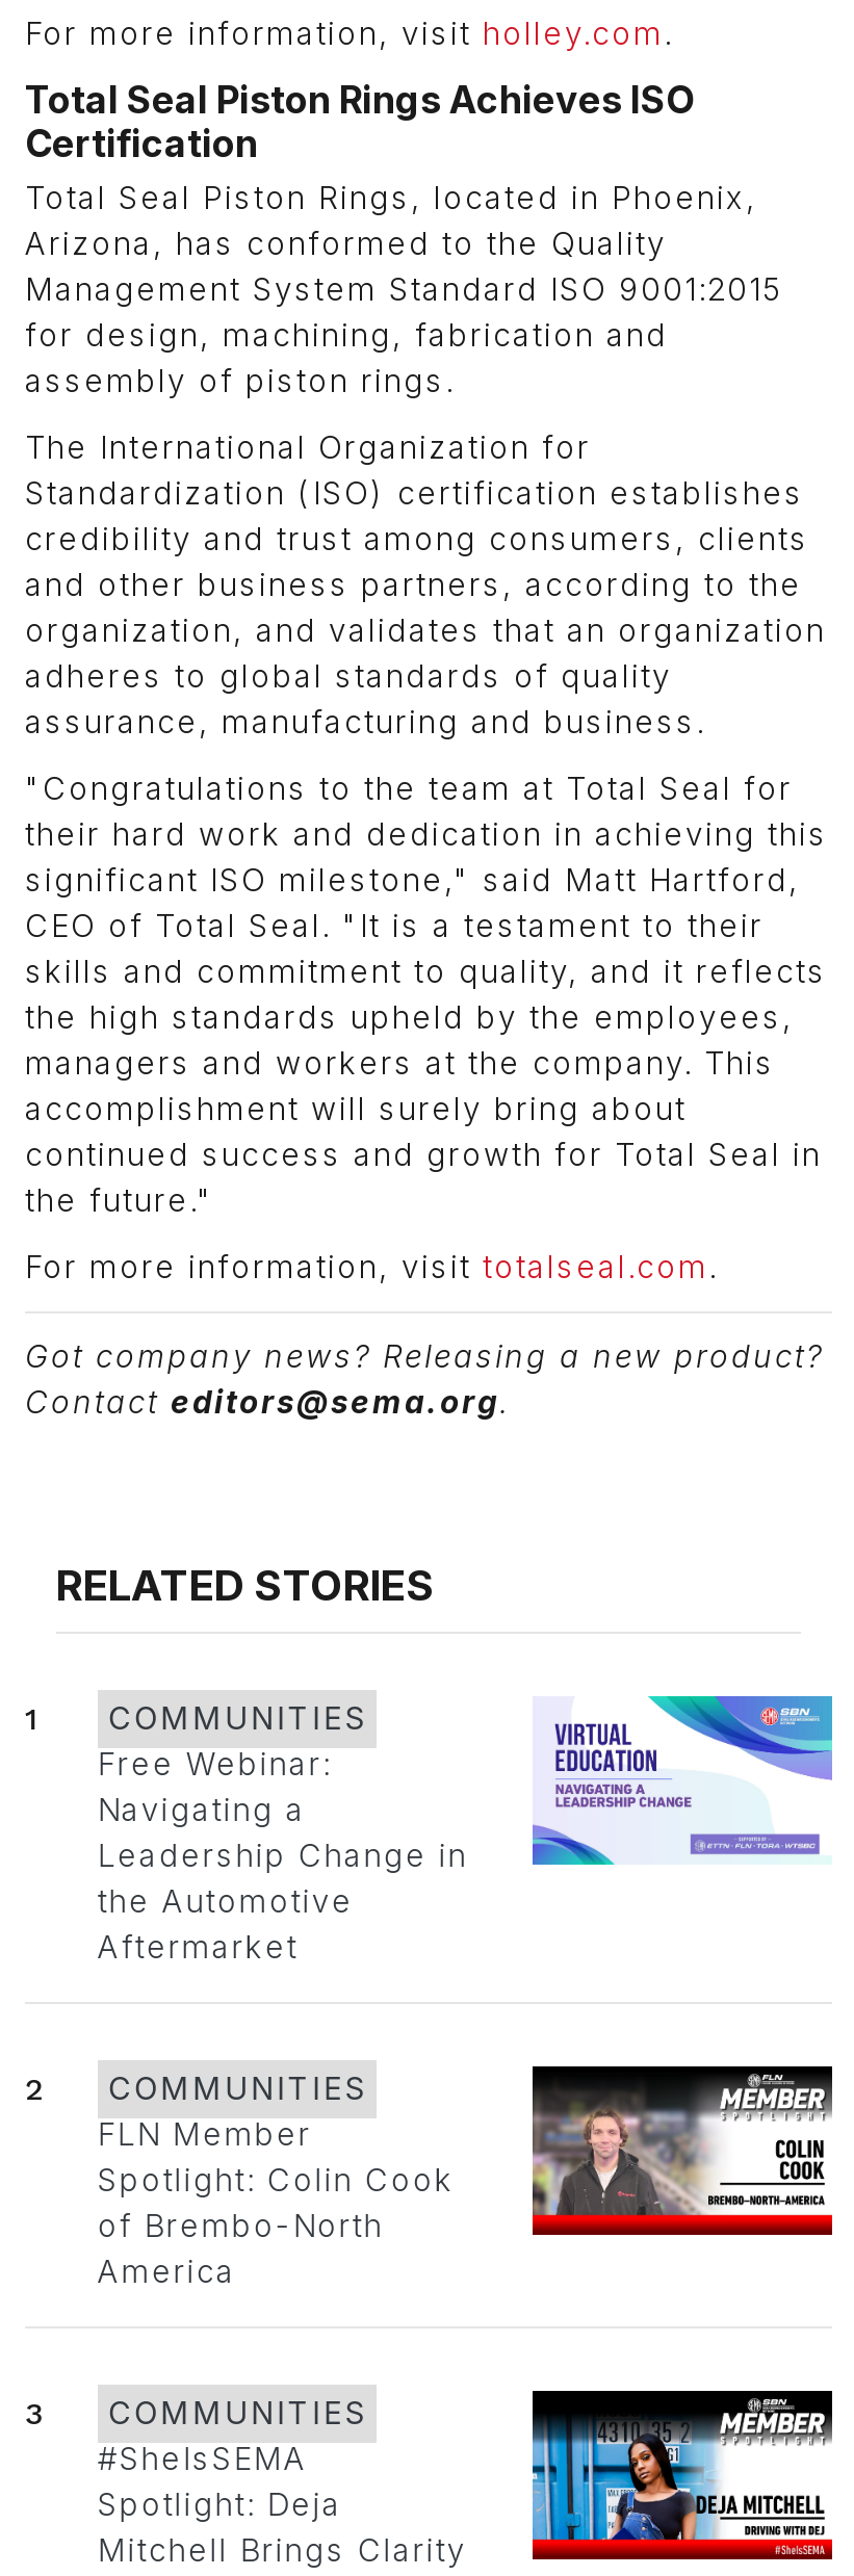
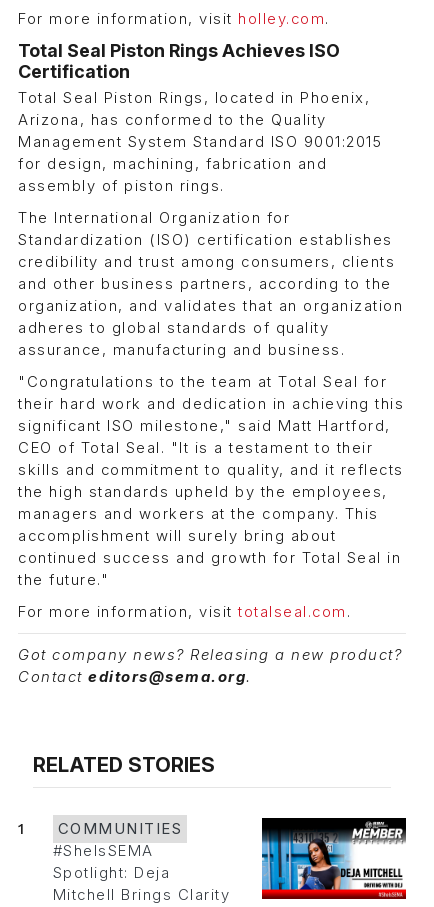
[97,1694,834,1967] [image] | Free Webinar: | Navigating a | Leadership Change in | the Automotive | Aftermarket -> none
[25,2064,834,2292] [image] | 2 | COMMUNITIES | FLN Member | Spotlight: Colin Cook | of Brembo-North | America -> none
[25,2396,367,2433] 3 | COMMUNITIES -> none

